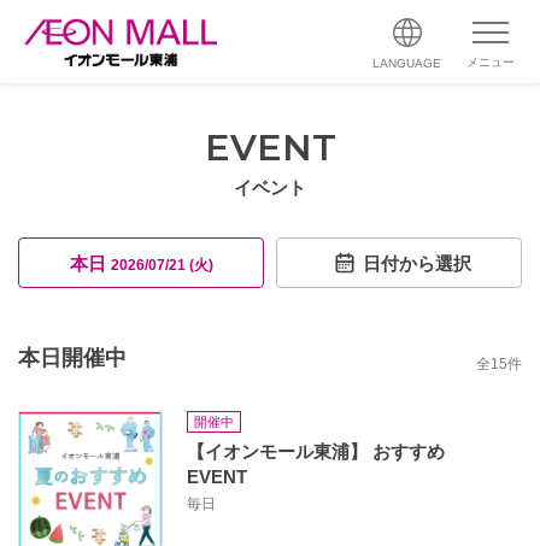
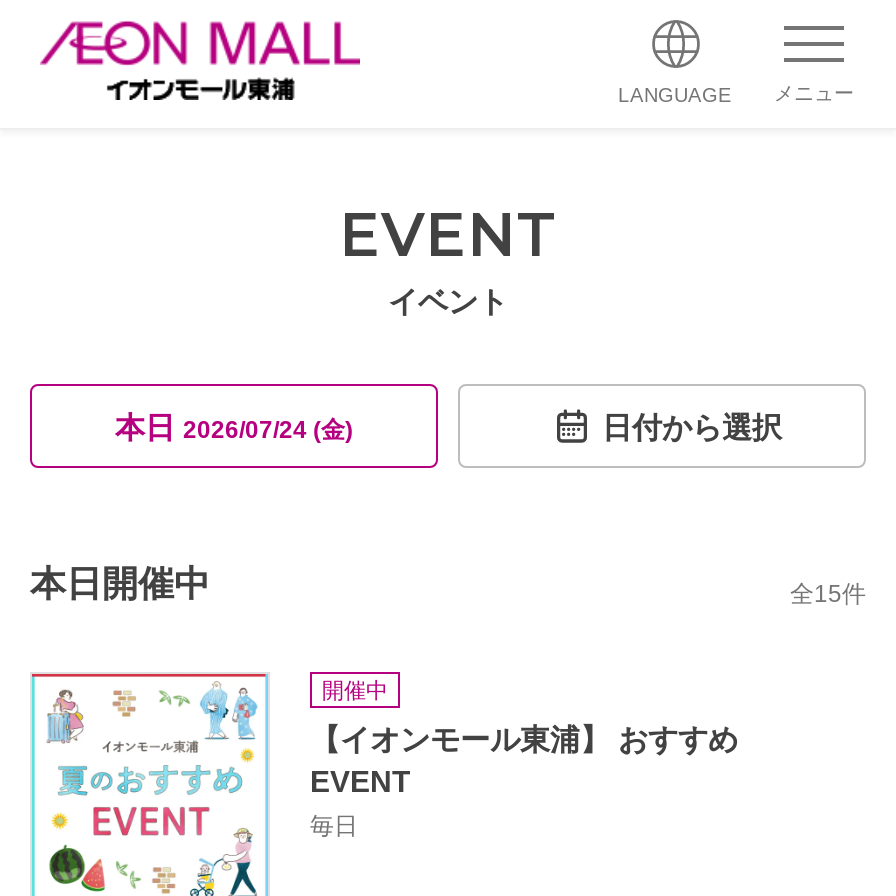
[69,253,213,273] 本日2026/07/21 (火) -> [115,409,353,443] 本日2026/07/24 (金)

